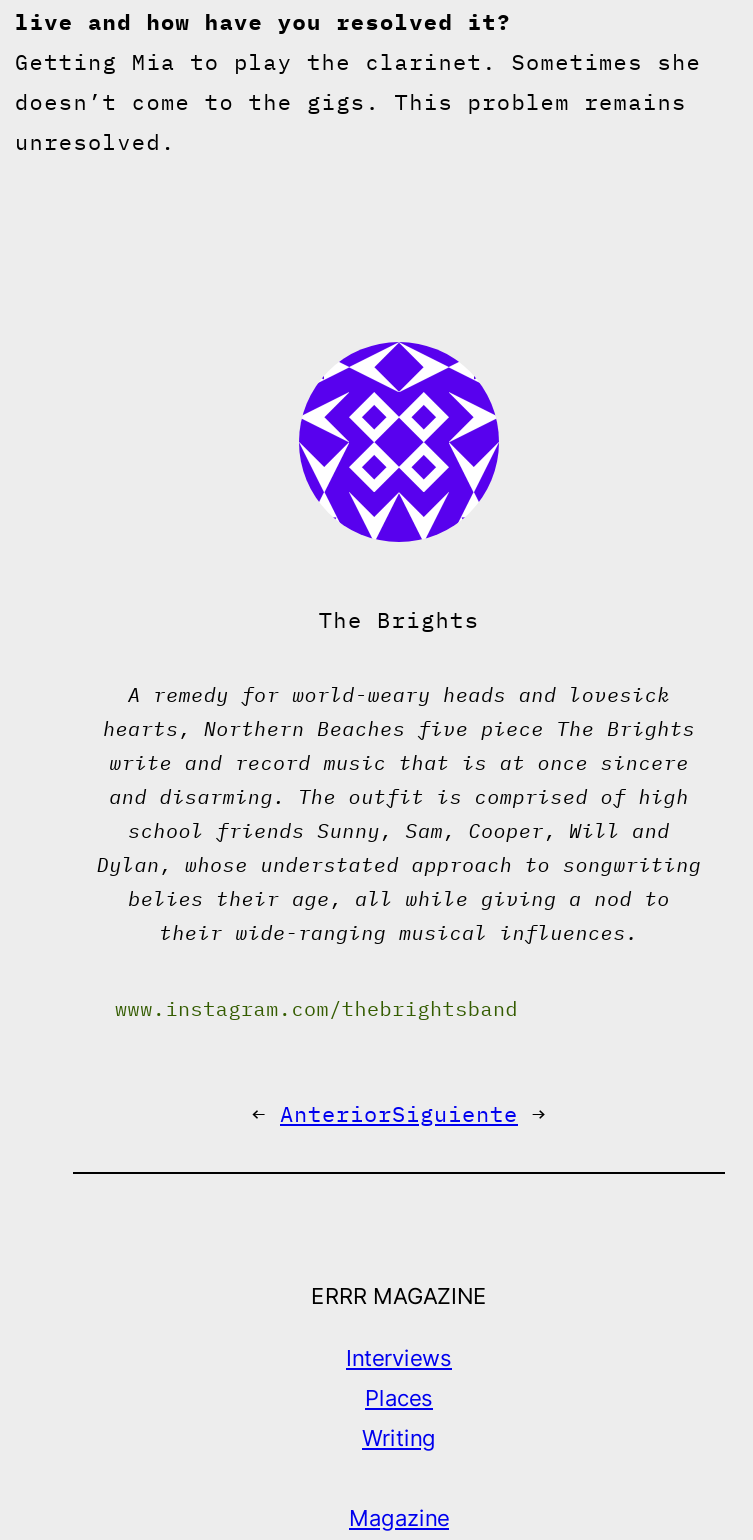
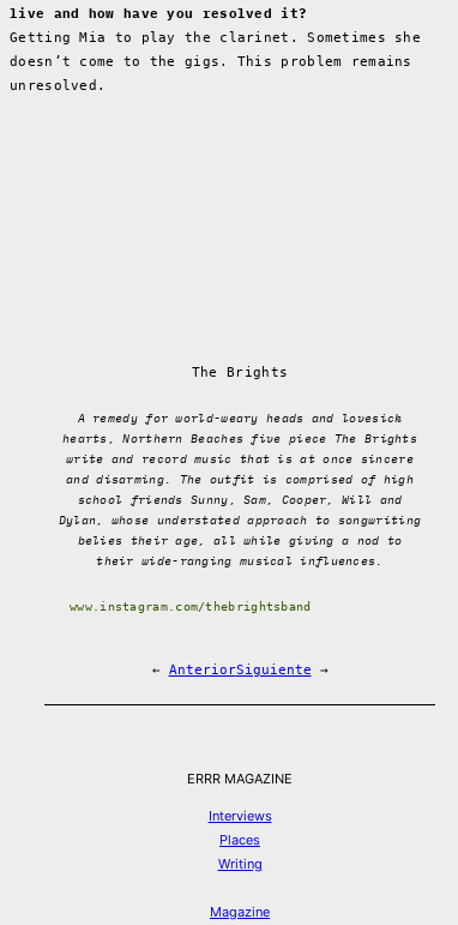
[297,340,501,544] [image] -> none

